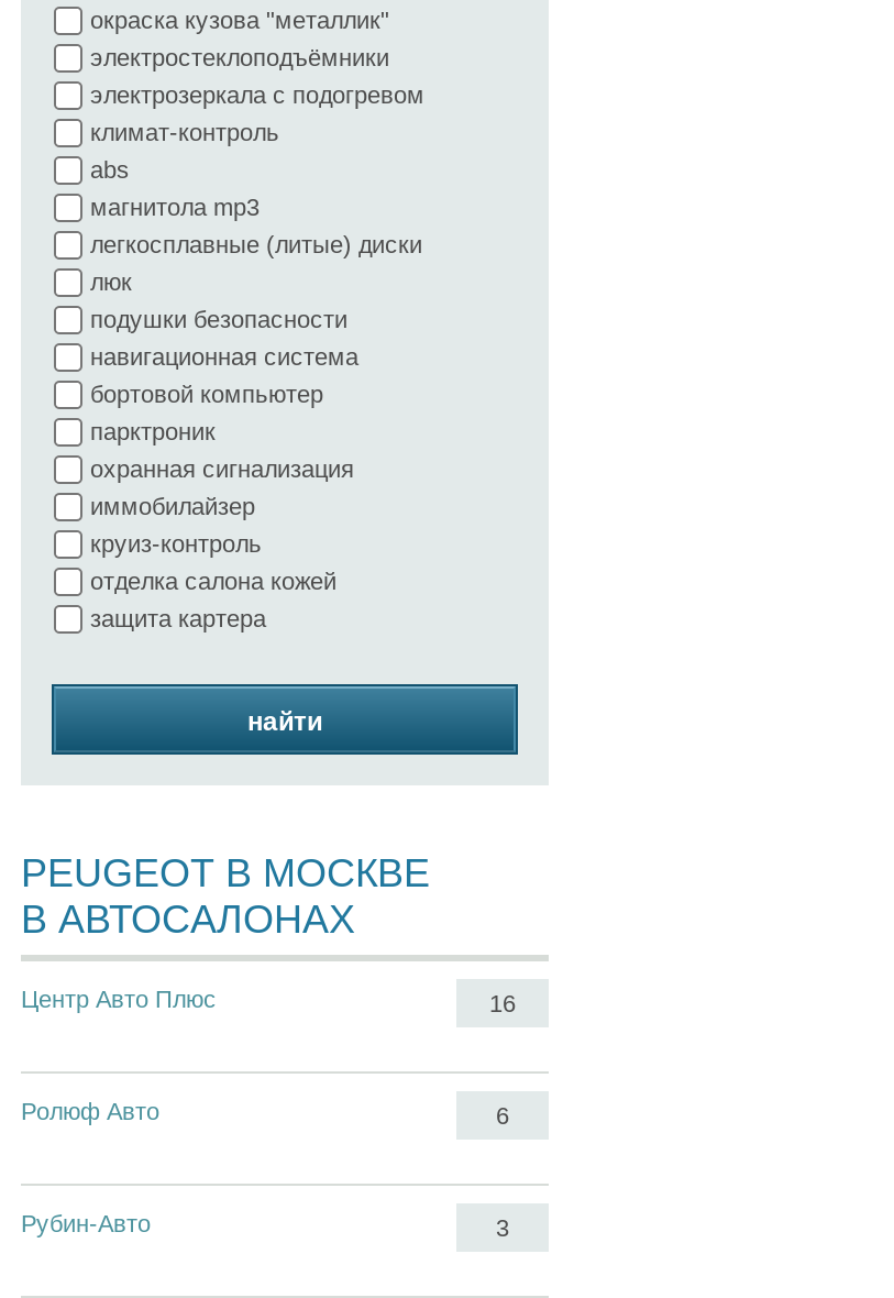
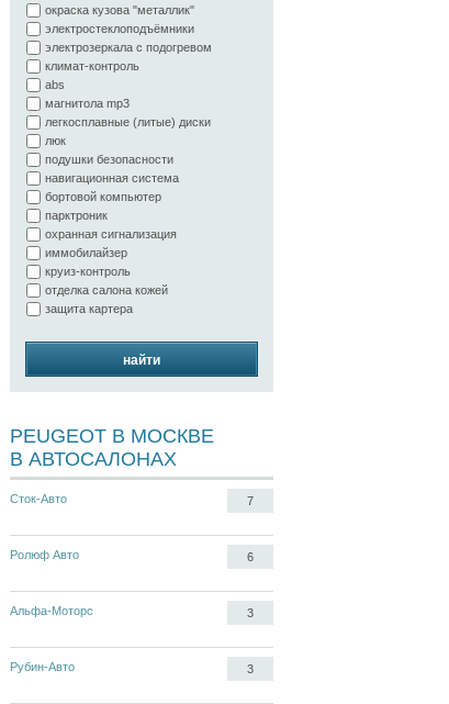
[21,986,516,1016] Центр Авто Плюс | 16 -> [10,492,254,507] Сток-Авто | 7
none -> [10,604,254,619] Альфа-Моторс | 3

